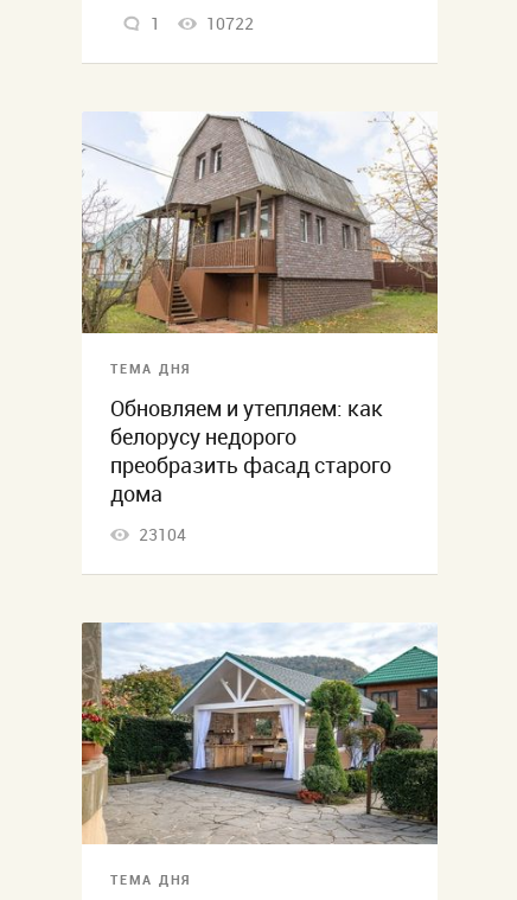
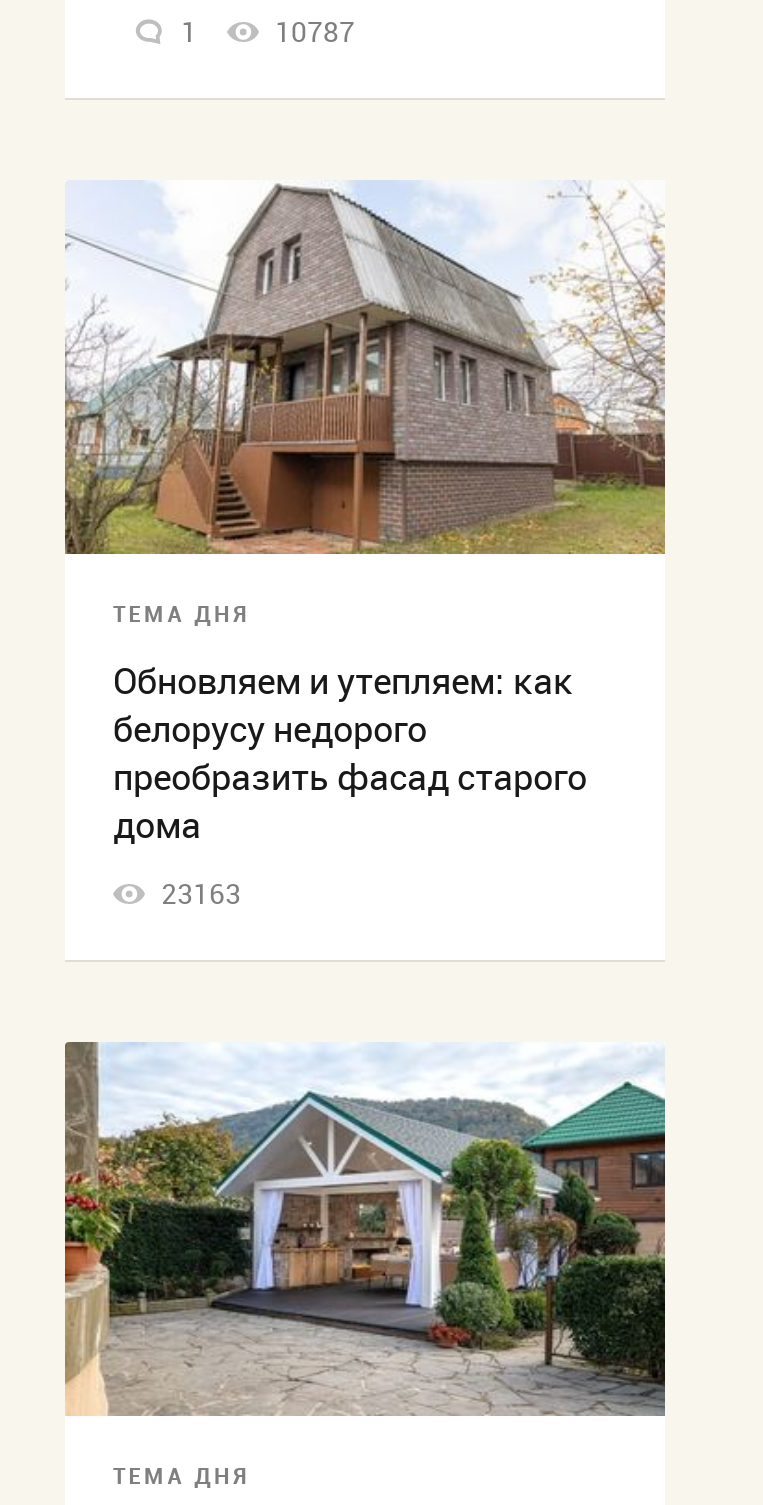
[206,14,254,33] 10722 -> [275,16,355,48] 10787
[139,525,186,544] 23104 -> [161,878,241,910] 23163

